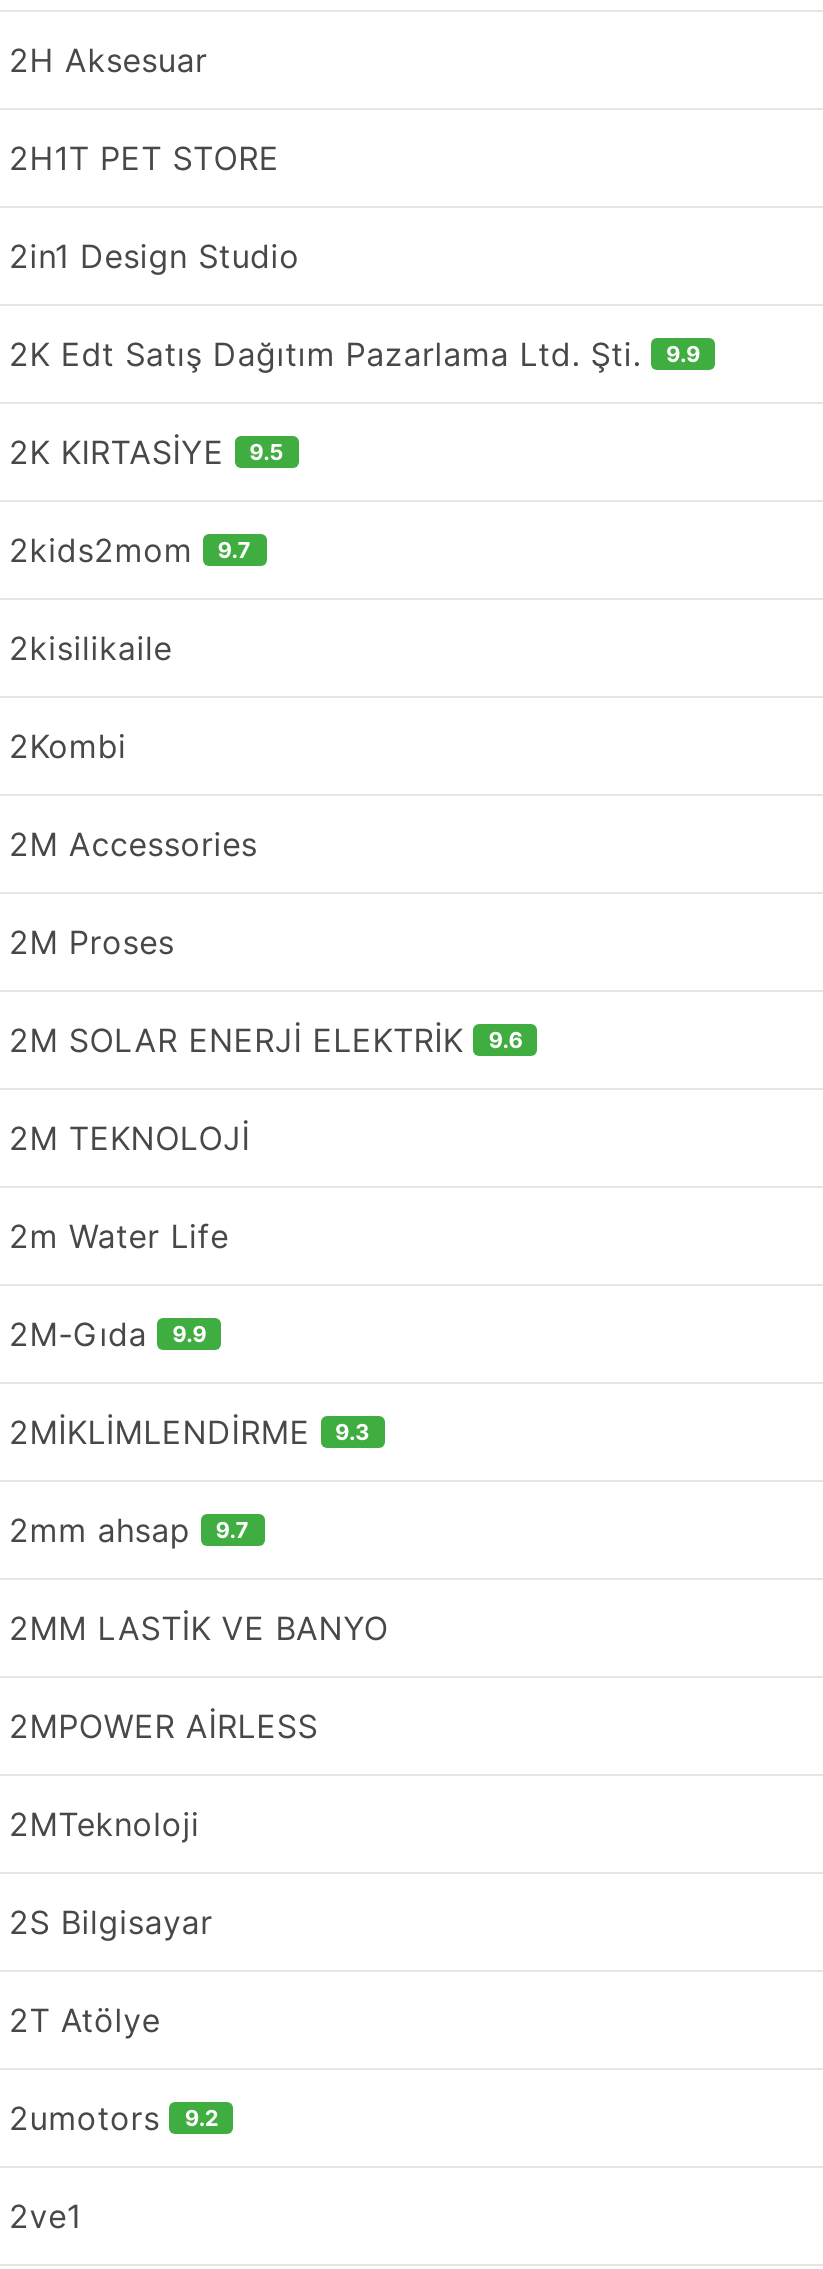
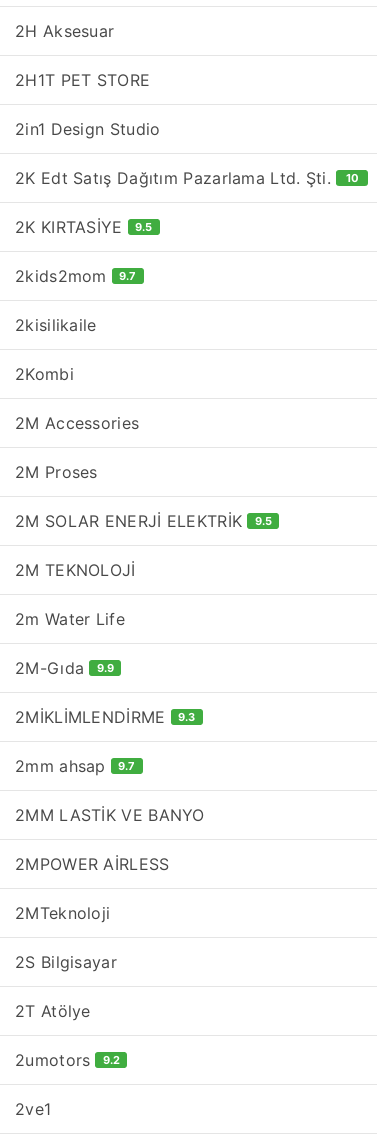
[9,334,700,374] 2K Edt Satış Dağıtım Pazarlama Ltd. Şti. 9.9 -> [15,168,358,188] 2K Edt Satış Dağıtım Pazarlama Ltd. Şti. 10
[9,1020,522,1060] 2M SOLAR ENERJİ ELEKTRİK 9.6 -> [15,511,272,531] 2M SOLAR ENERJİ ELEKTRİK 9.5

